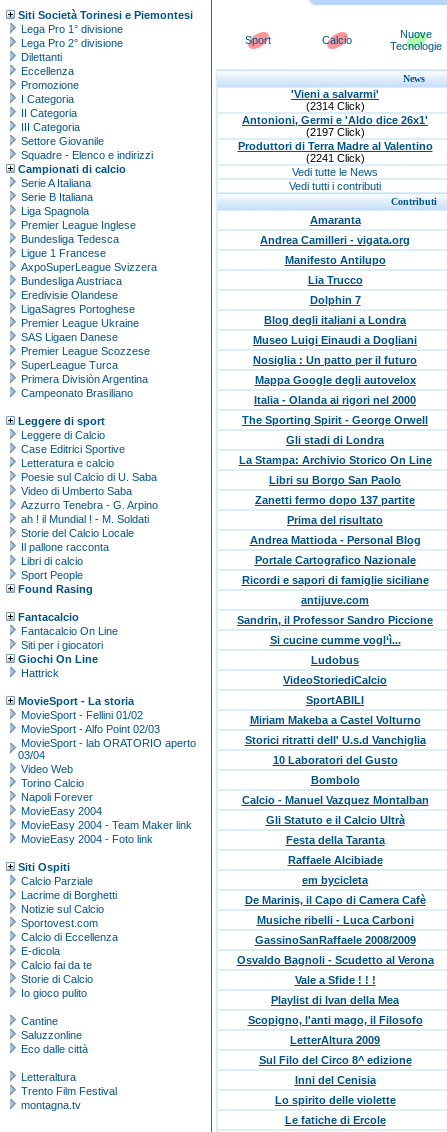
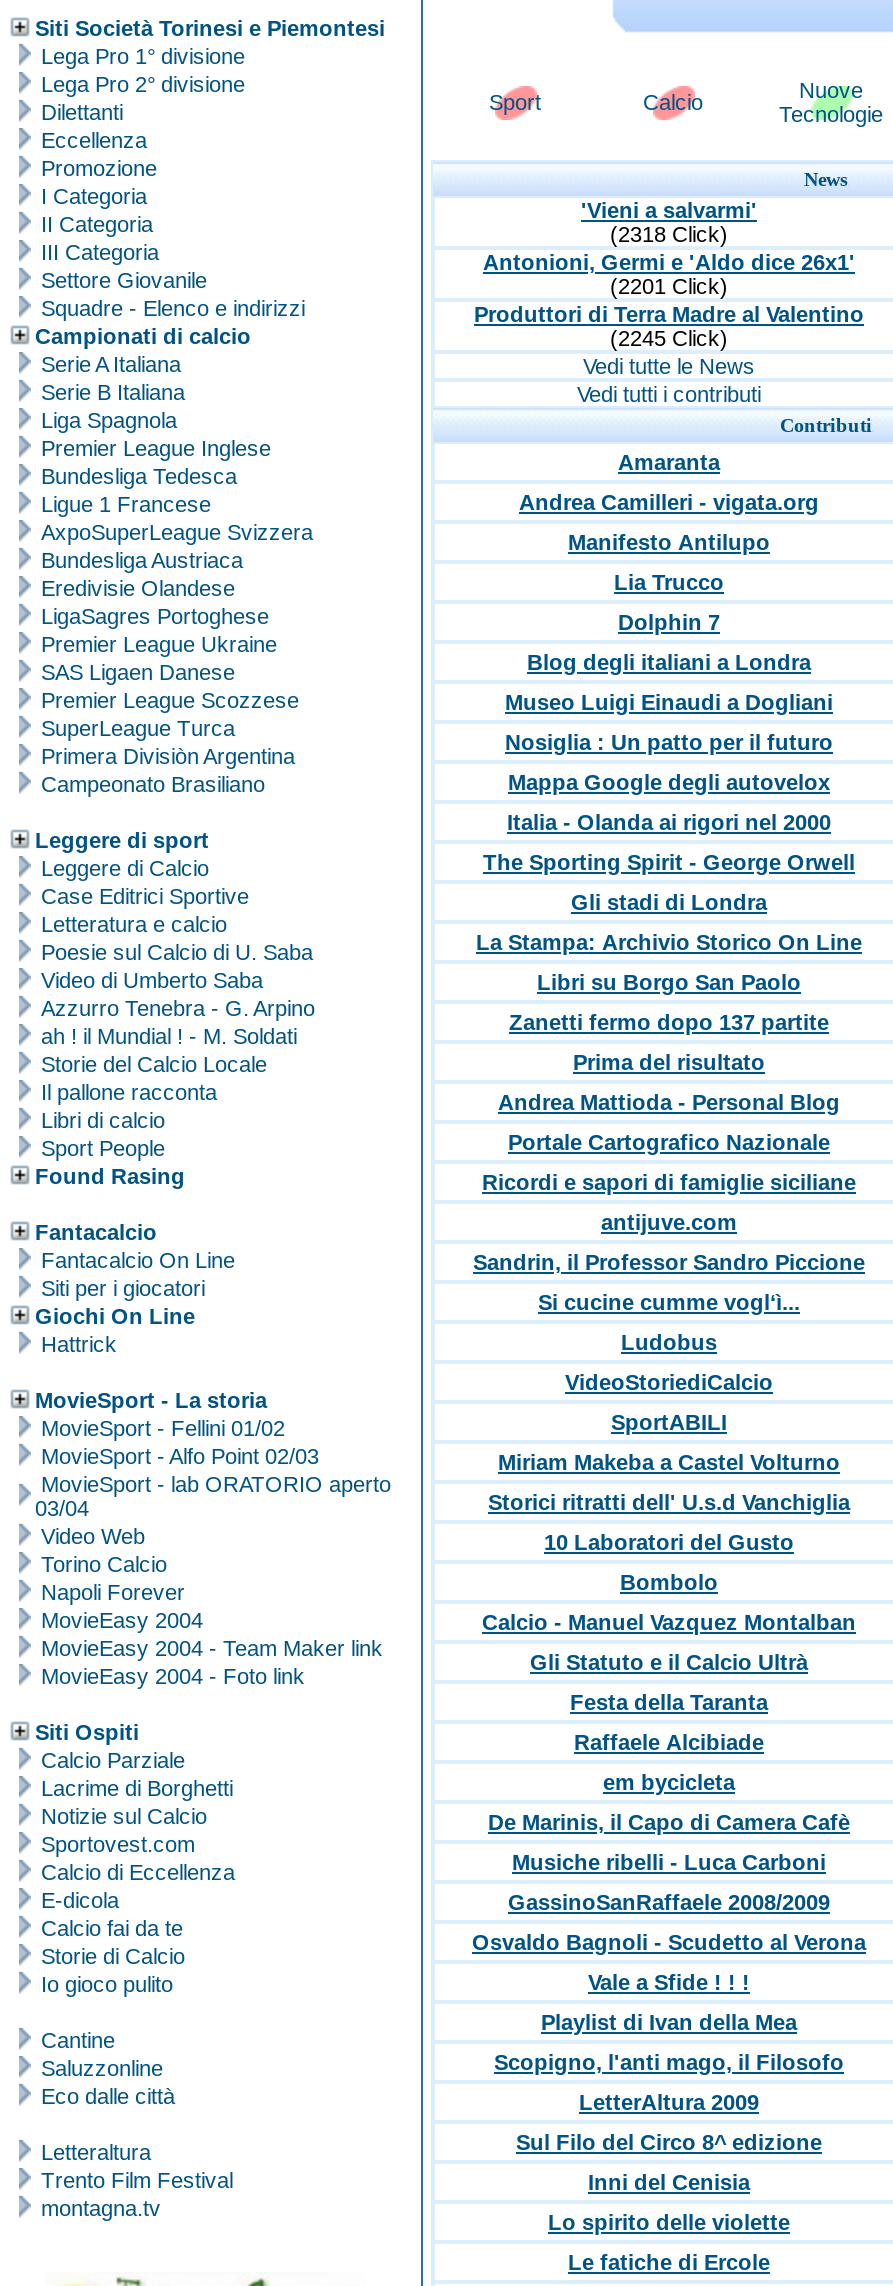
[305,100,364,112] (2314 Click) -> [610,222,728,246] (2318 Click)
[305,126,364,138] (2197 Click) -> [610,274,728,298] (2201 Click)
[305,152,364,164] (2241 Click) -> [610,326,728,350] (2245 Click)

